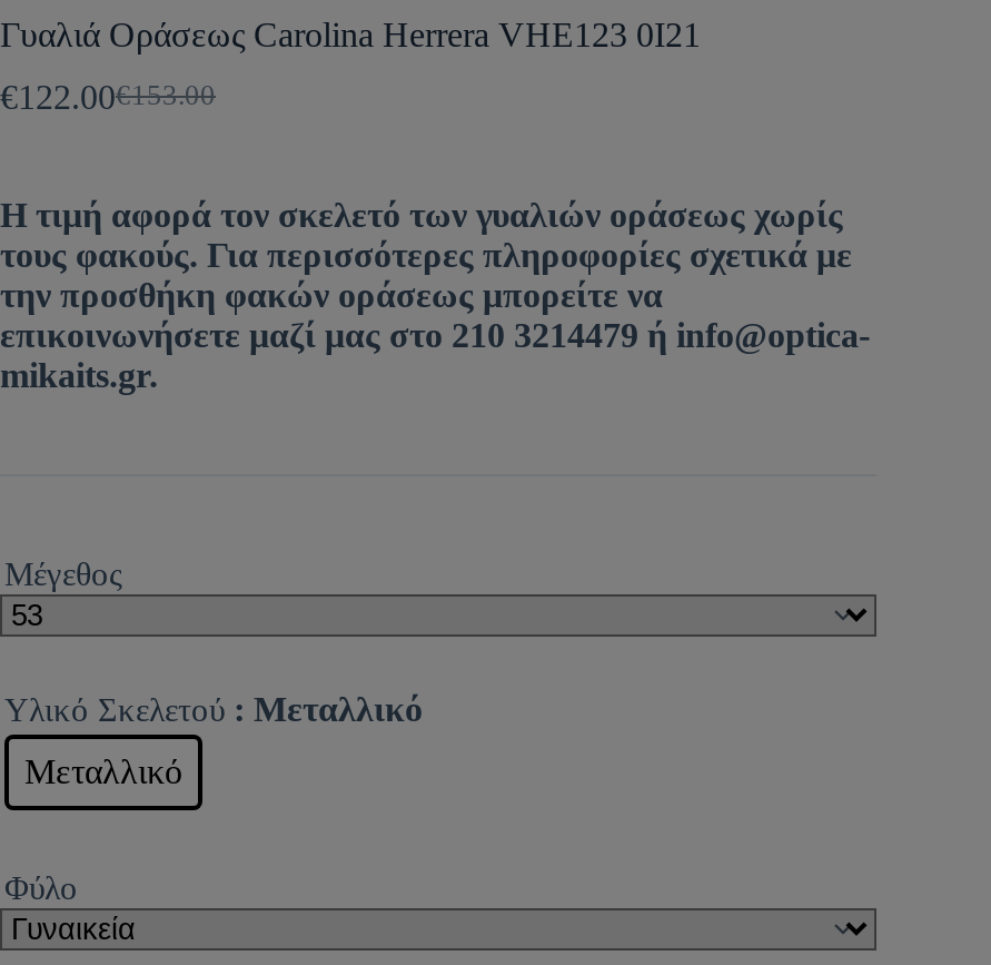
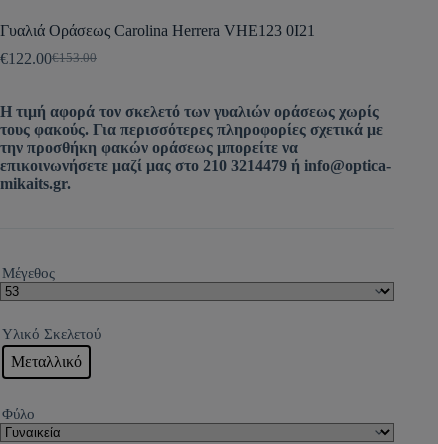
[4,689,423,727] Υλικό Σκελετού : Μεταλλικό -> [2,326,101,342] Υλικό Σκελετού

